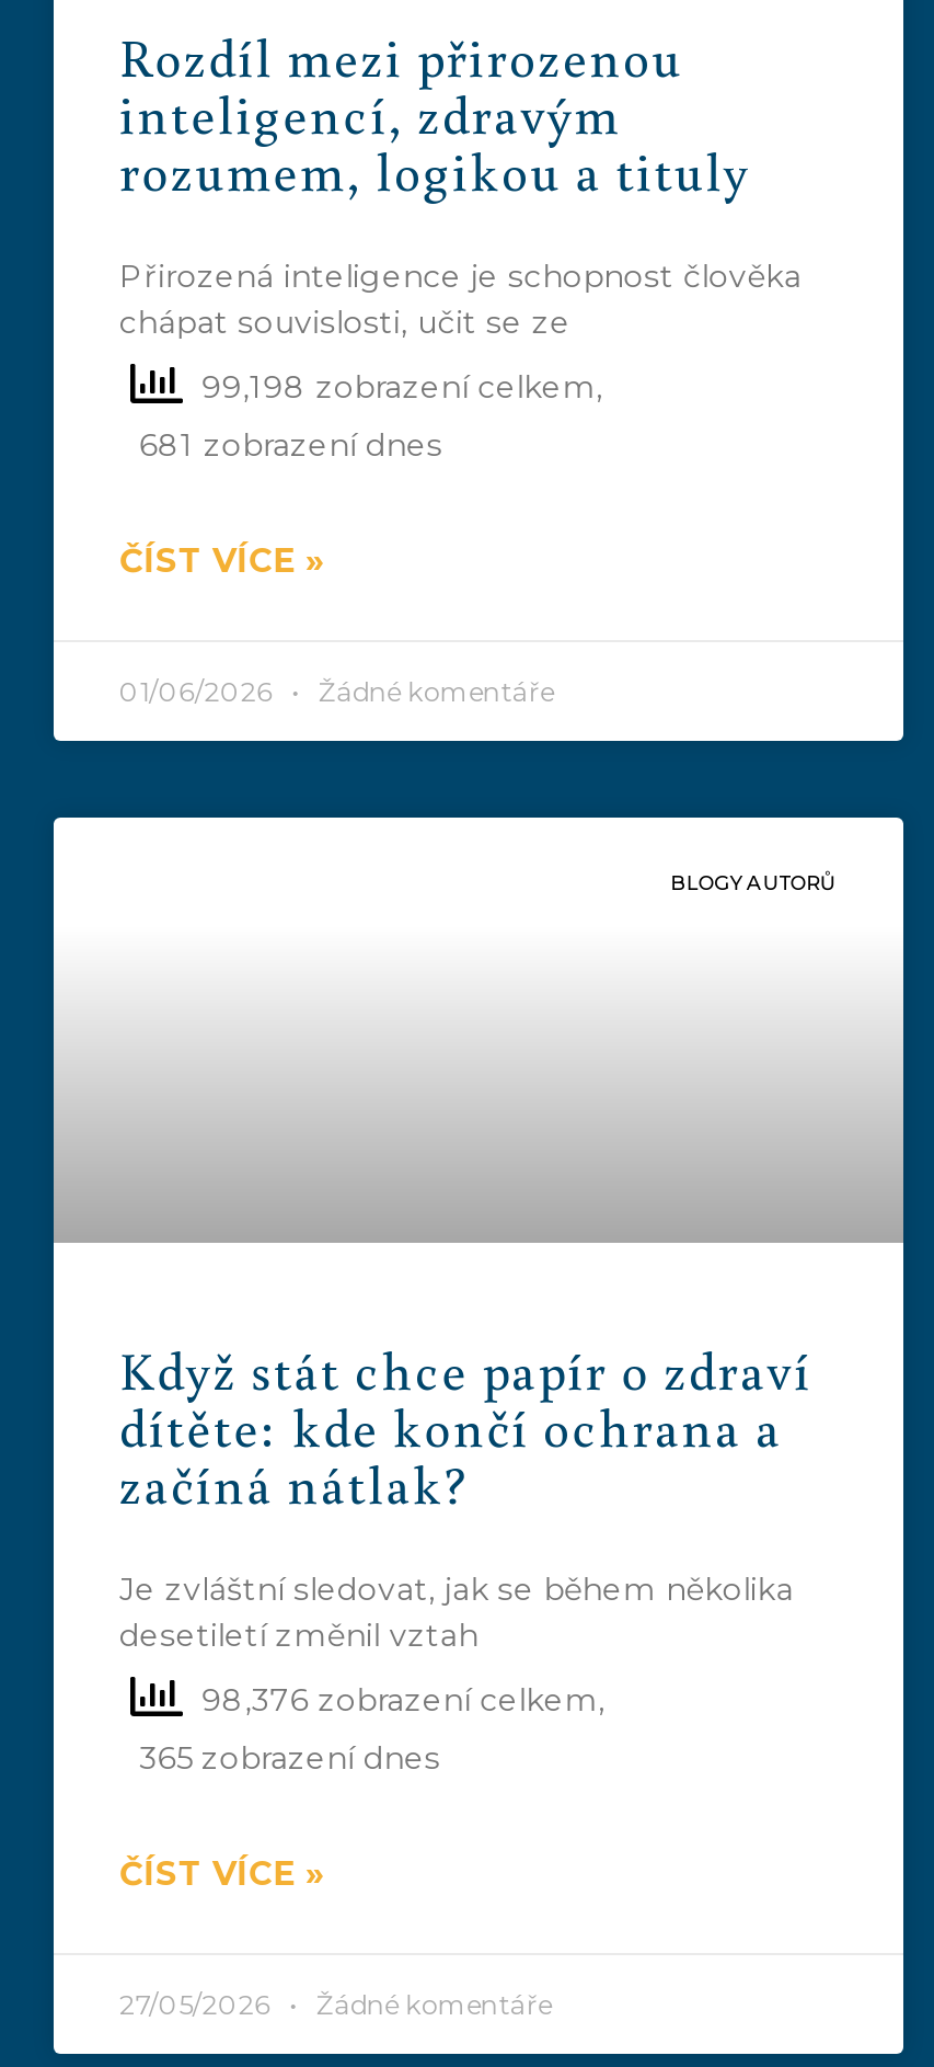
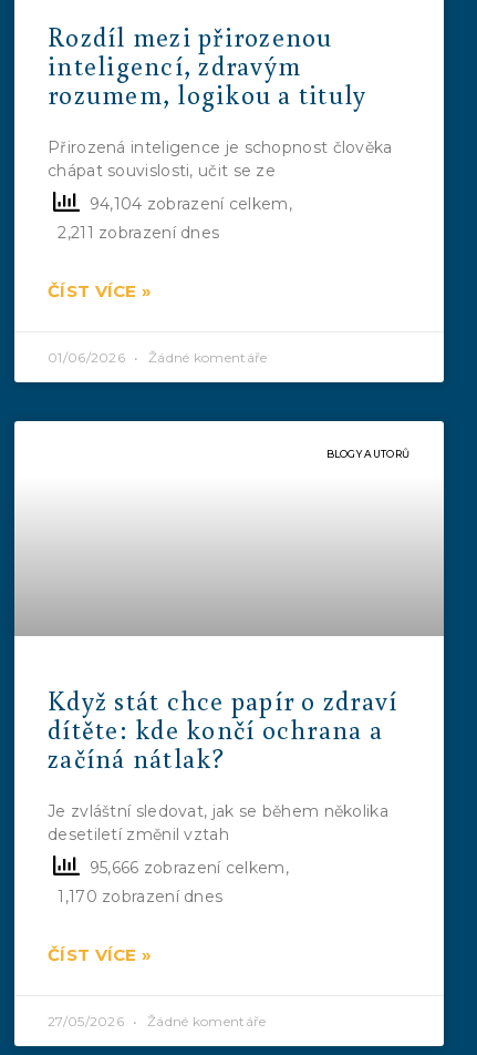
[183,368,603,407] 99,198 zobrazení celkem, -> [80,193,292,213] 94,104 zobrazení celkem,
[130,425,443,465] 681 zobrazení dnes -> [53,222,219,242] 2,211 zobrazení dnes
[183,1681,605,1720] 98,376 zobrazení celkem, -> [80,857,289,877] 95,666 zobrazení celkem,
[130,1738,441,1778] 365 zobrazení dnes -> [53,886,223,906] 1,170 zobrazení dnes

